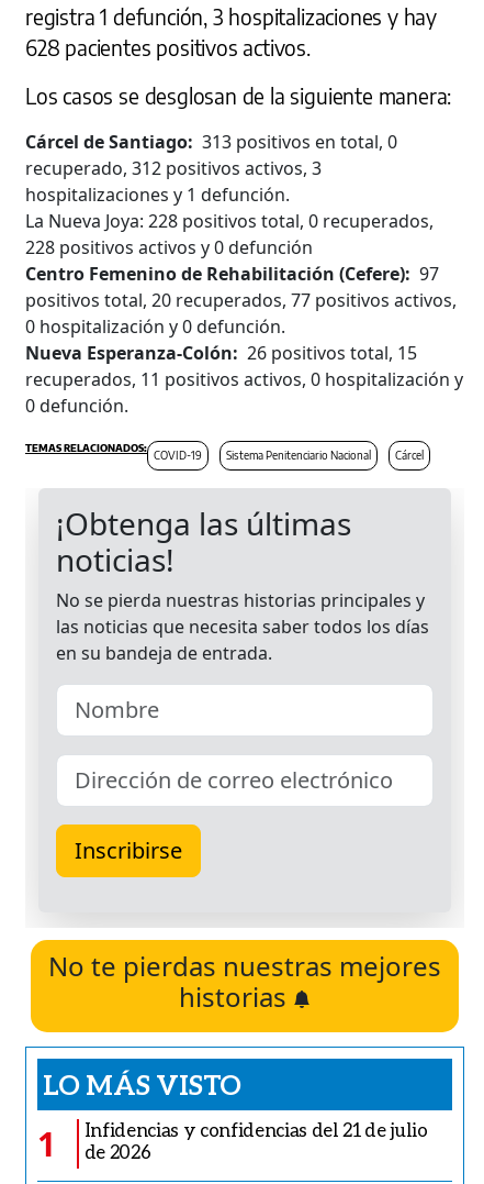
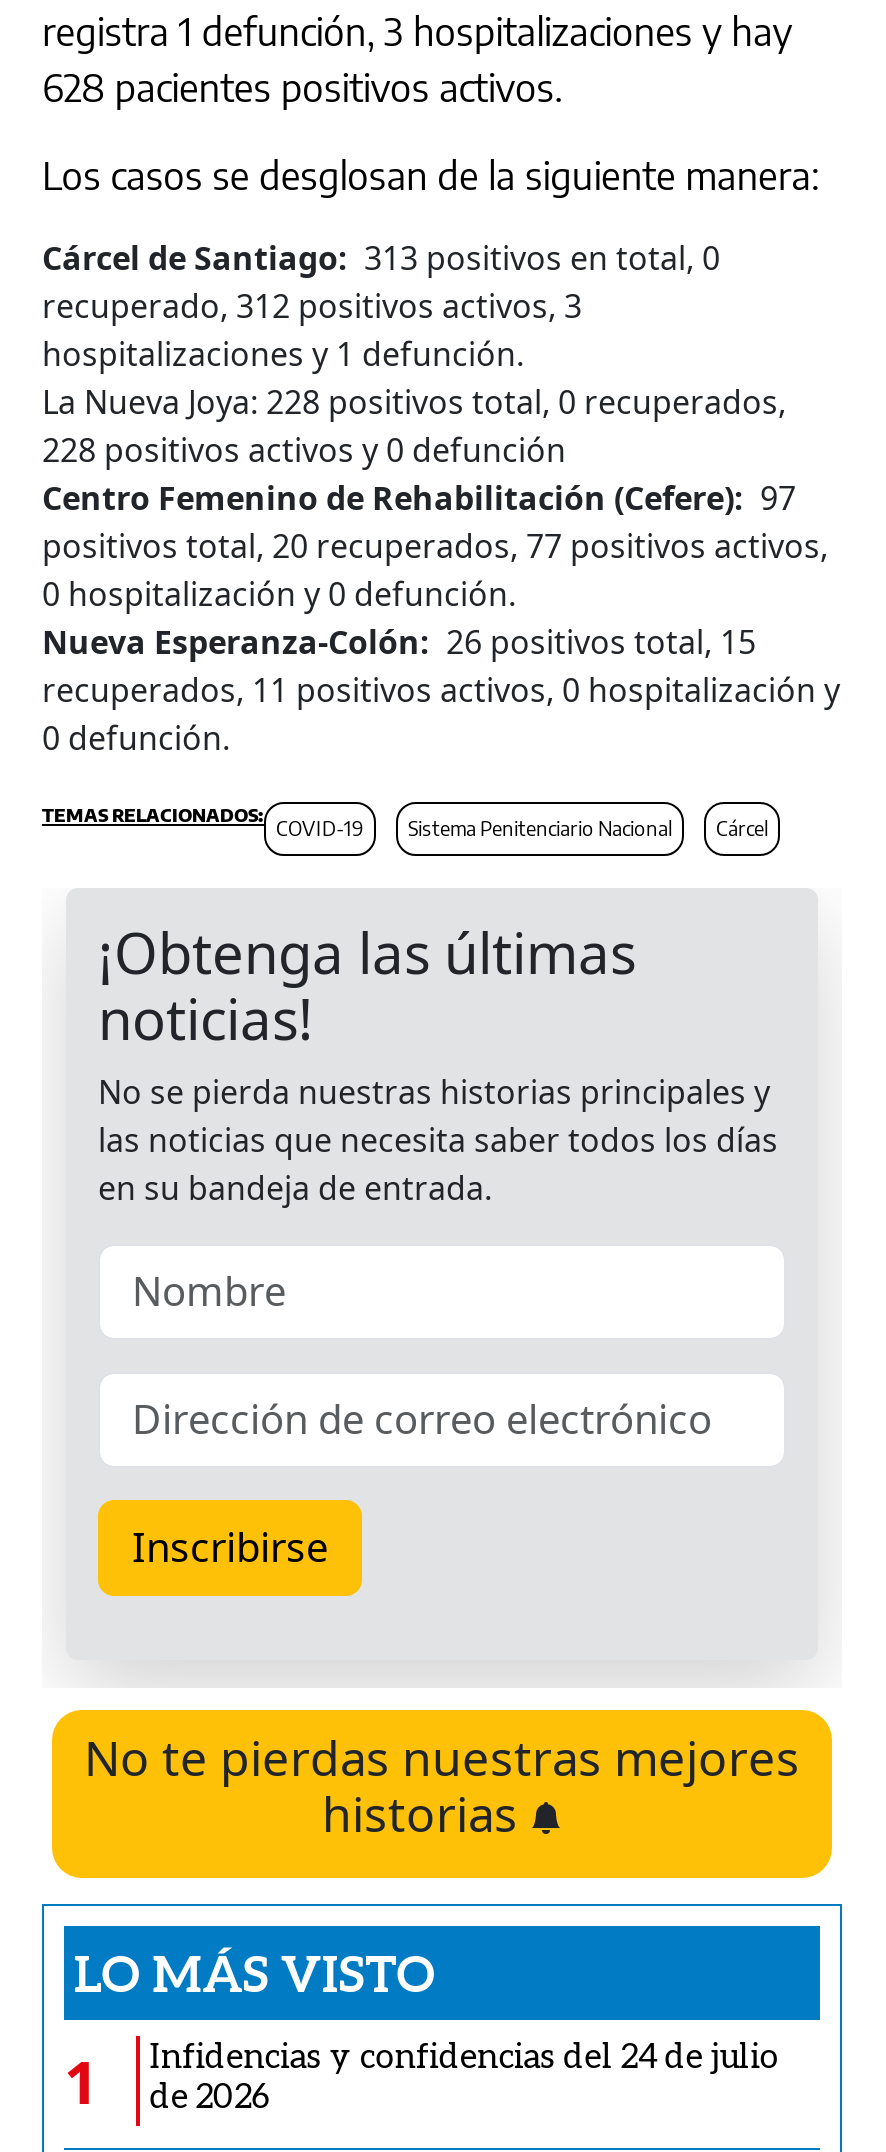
[84,1118,427,1141] Infidencias y confidencias del 21 de julio -> [150,2034,779,2076] Infidencias y confidencias del 24 de julio

